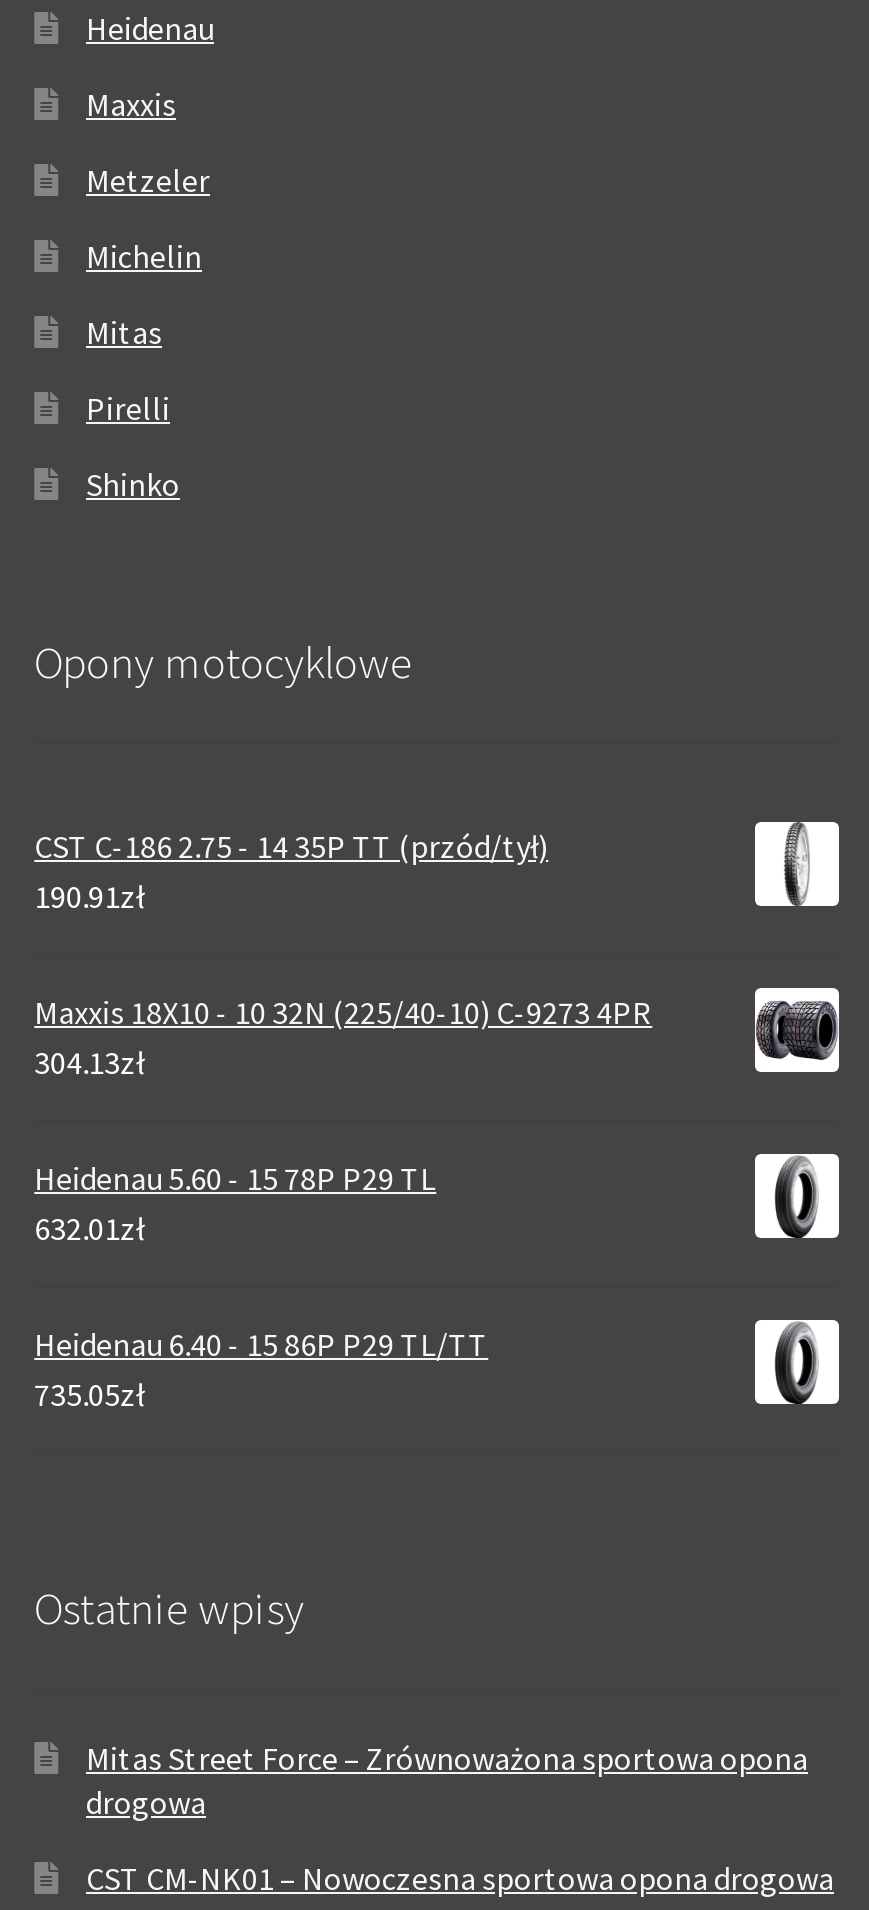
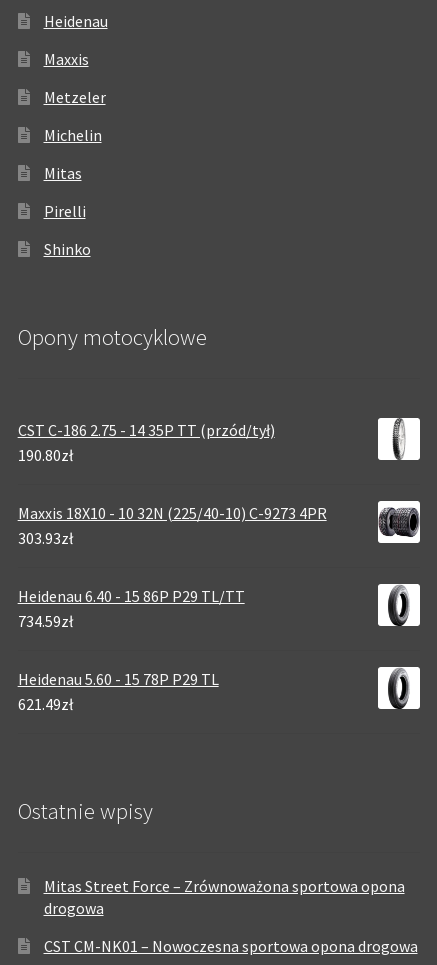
[34,876,144,916] 190.91zł -> [18,445,73,465] 190.80zł
[34,1042,144,1248] 304.13zł | 632.01zł -> [18,528,73,548] 303.93zł
moved [34,1158,436,1198] -> [18,669,219,689]: Heidenau 5.60 - 15 78P P29 TL
moved [34,1324,488,1364] -> [18,586,245,606]: Heidenau 6.40 - 15 86P P29 TL/TT
[34,1374,144,1414] 735.05zł -> [18,611,73,714] 734.59zł | 621.49zł

